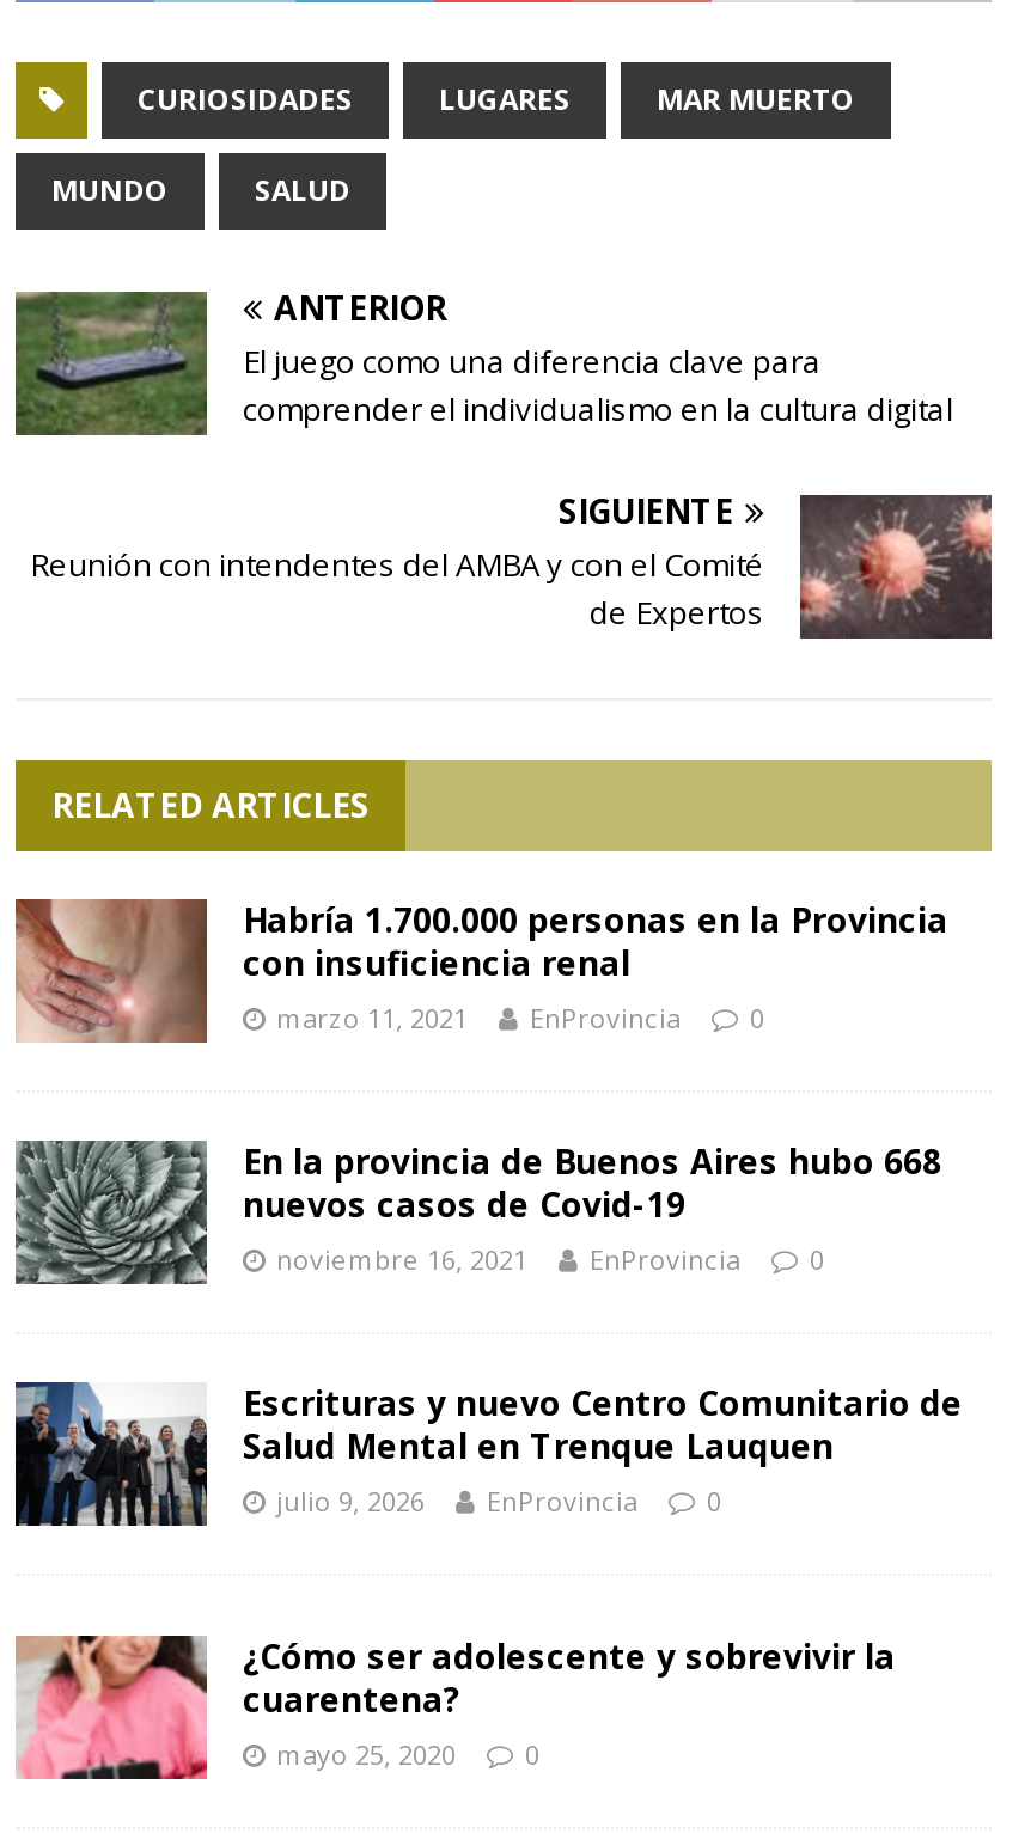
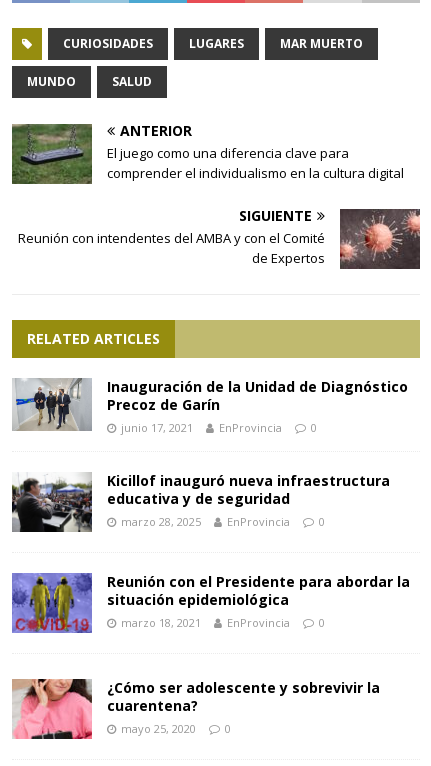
[13,896,948,1043] [image] | Habría 1.700.000 personas en la Provincia | con insuficiencia renal | marzo 11, 2021 -> [12,377,408,435] [image] | Inauguración de la Unidad de Diagnóstico | Precoz de Garín | junio 17, 2021
[16,1138,941,1287] [image] | En la provincia de Buenos Aires hubo 668 | nuevos casos de Covid-19 | noviembre 16, 2021 -> [12,471,390,533] [image] | Kicillof inauguró nueva infraestructura | educativa y de seguridad | marzo 28, 2025
[13,1379,963,1528] [image] | Escrituras y nuevo Centro Comunitario de | Salud Mental en Trenque Lauquen | julio 9, 2026 -> [11,572,410,634] [image] | Reunión con el Presidente para abordar la | situación epidemiológica | marzo 18, 2021

